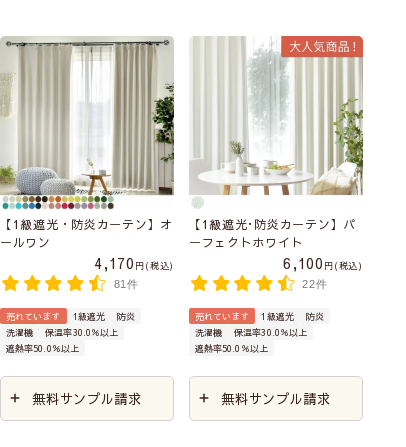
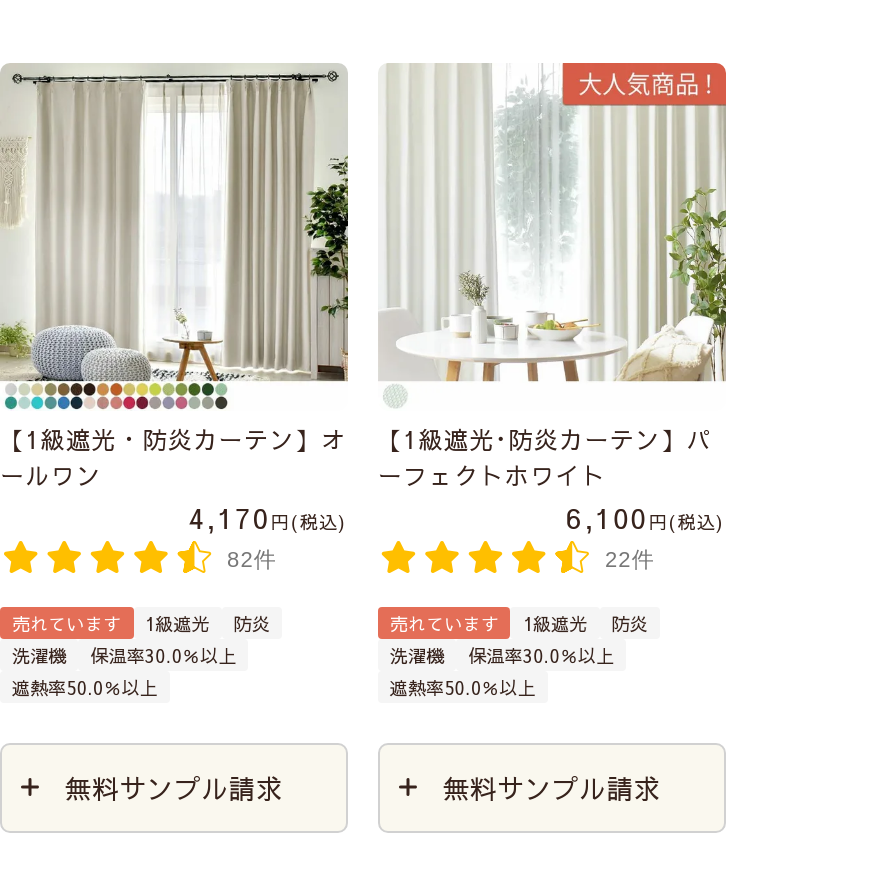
[113,278,139,290] 81件 -> [227,546,277,570] 82件

